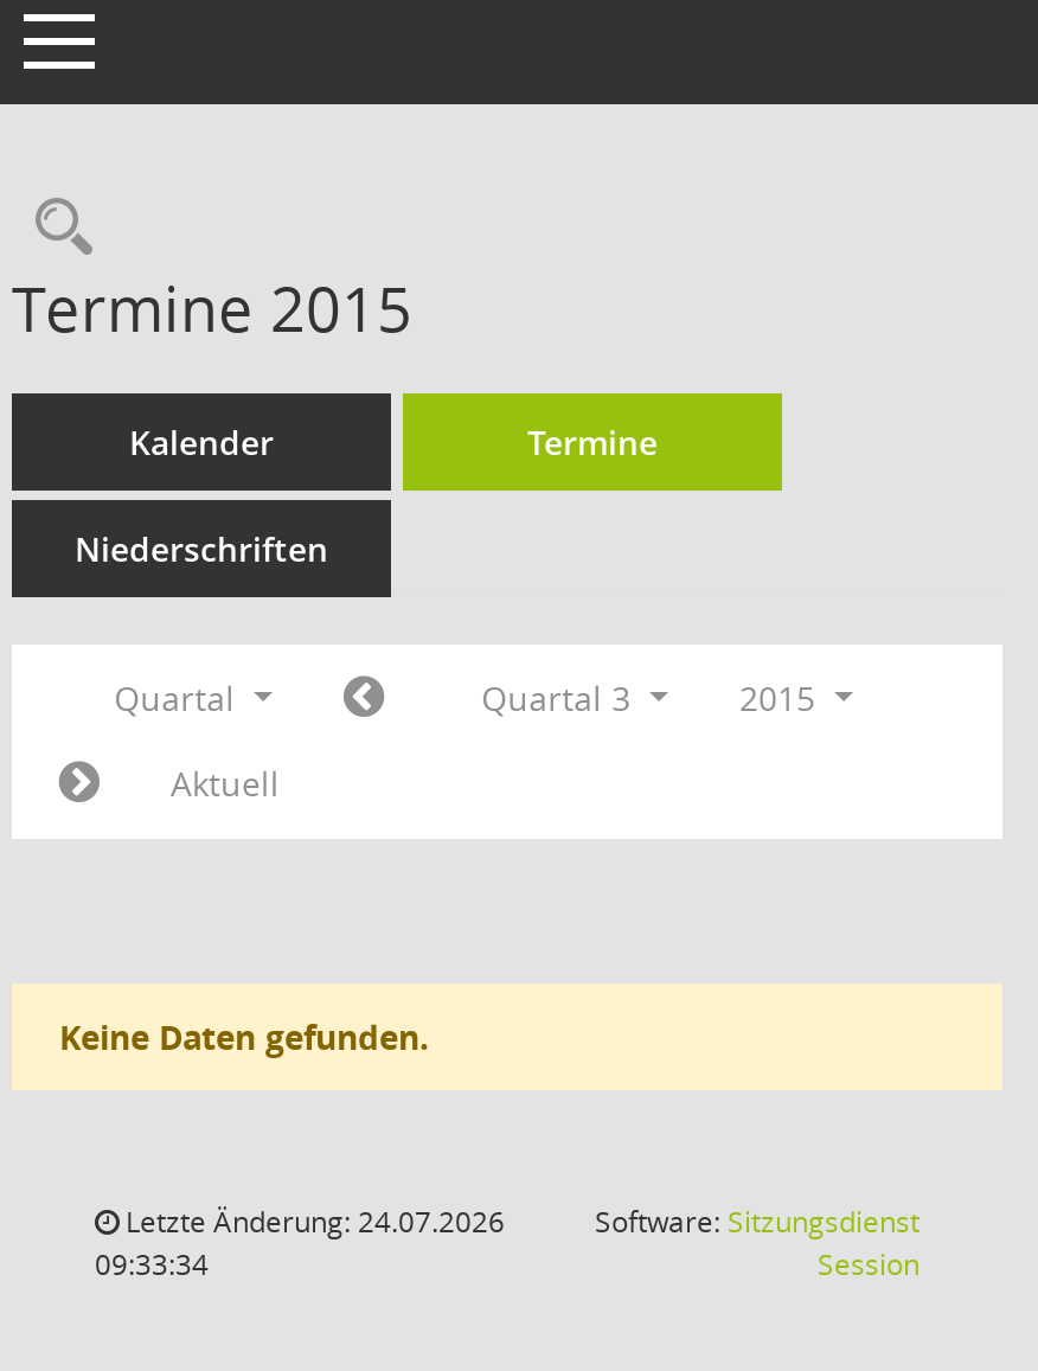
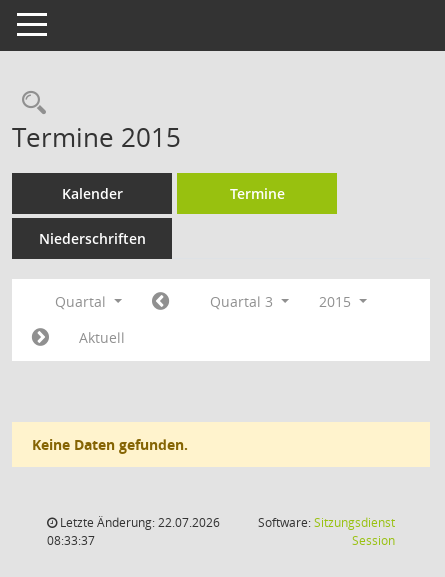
[118,1202,505,1242] Letzte Änderung: 24.07.2026 -> [57,514,220,531] Letzte Änderung: 22.07.2026
[95,1244,209,1284] 09:33:34 -> [47,532,95,549] 08:33:37

